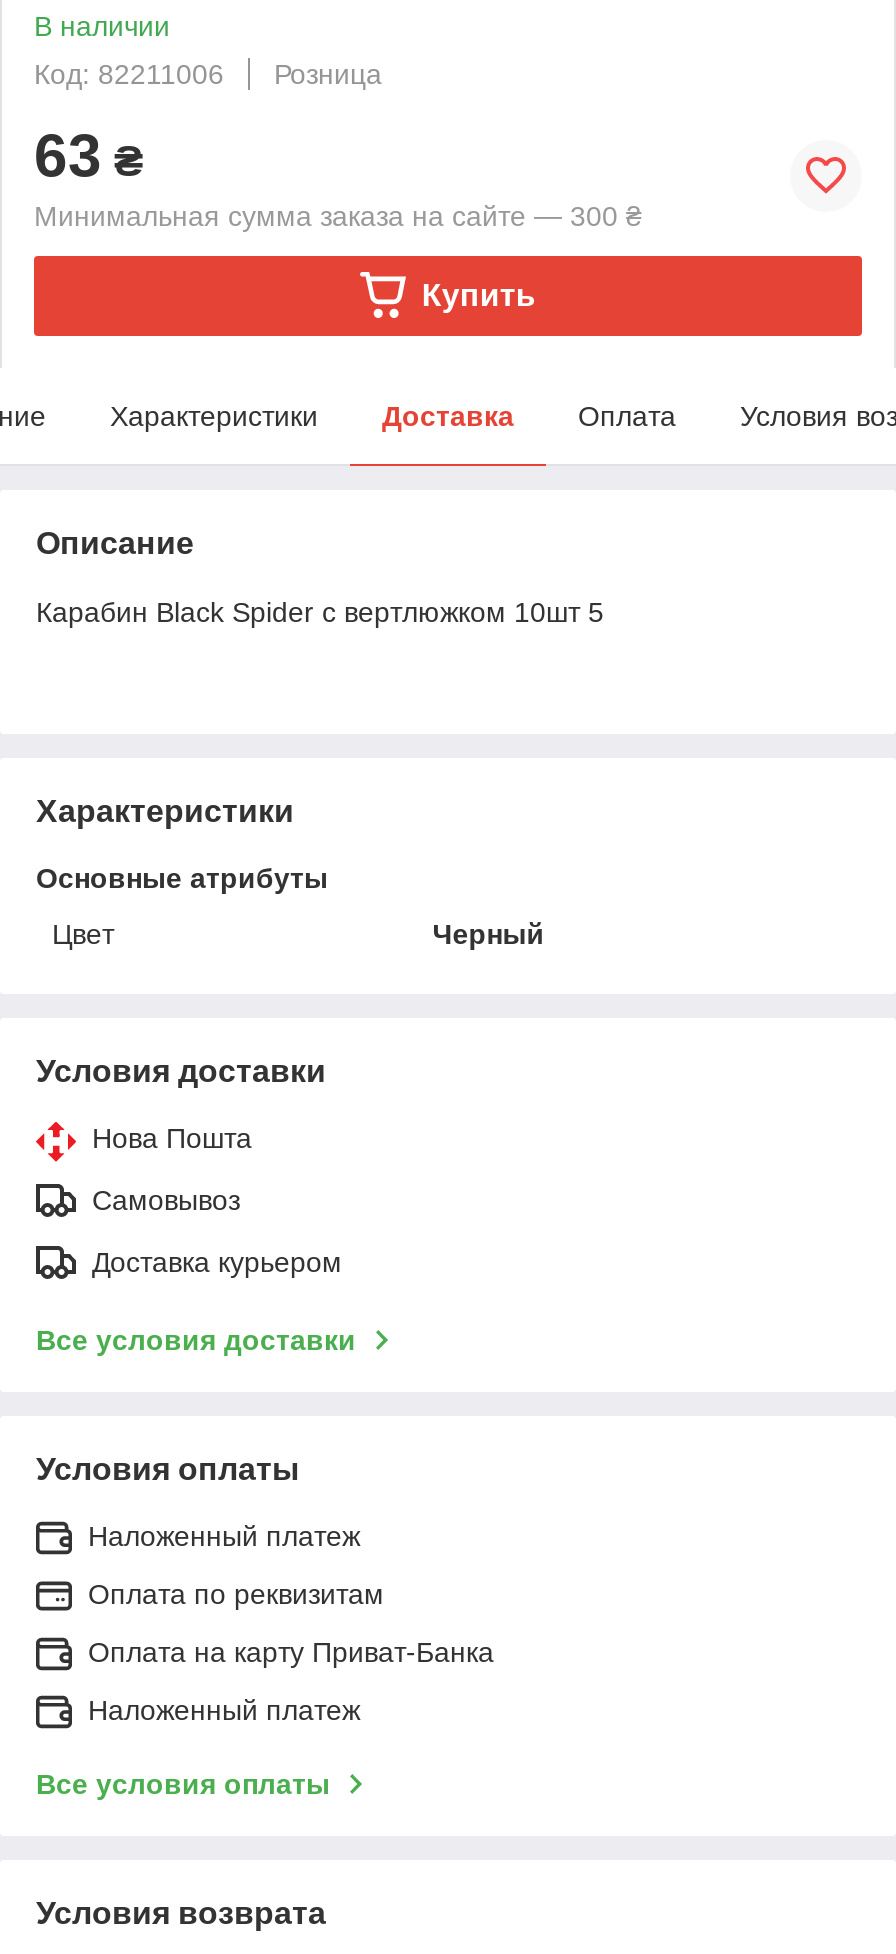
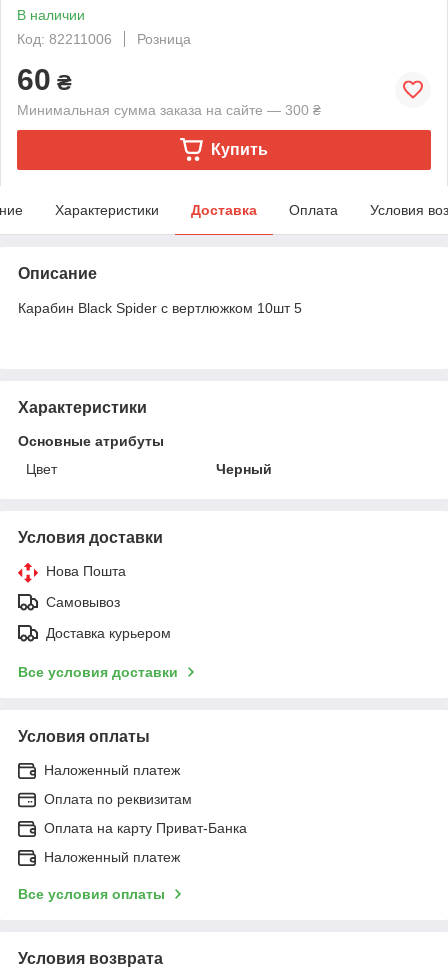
[34,122,144,188] 63 ₴ -> [17,63,72,96] 60 ₴

